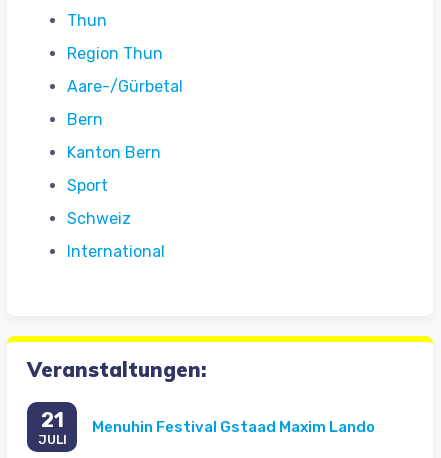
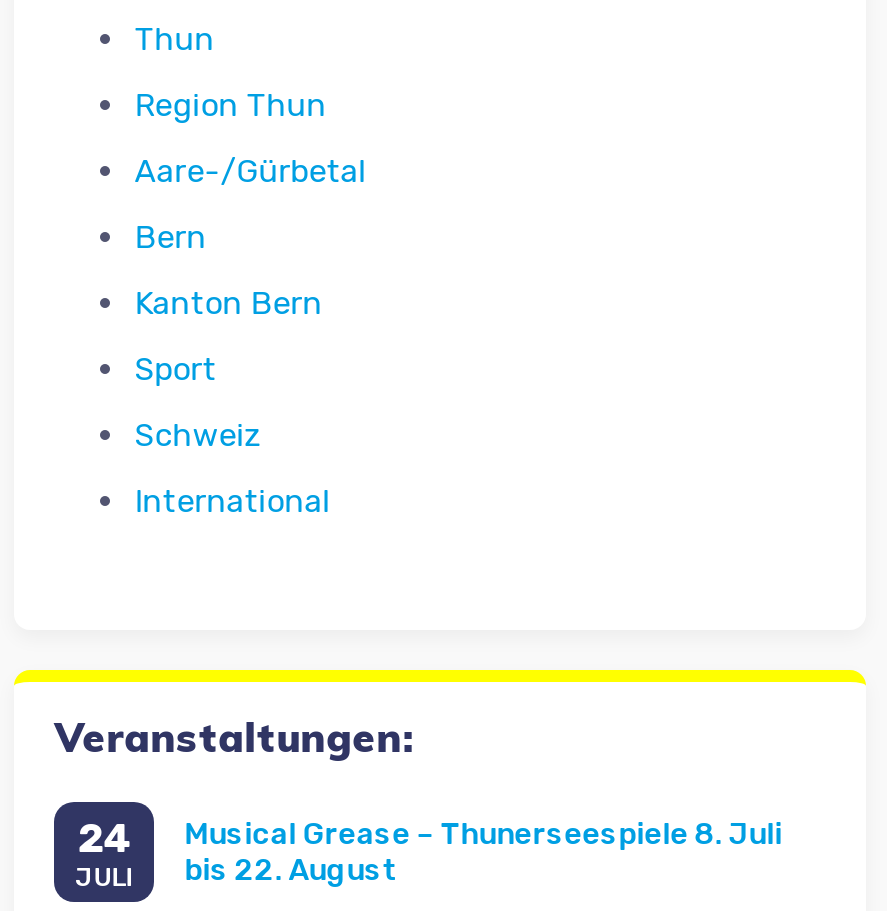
[41,408,64,432] 21 -> [77,813,131,861] 24
[92,418,375,436] Menuhin Festival Gstaad Maxim Lando -> [184,816,782,888] Musical Grease – Thunerseespiele 8. Juli | bis 22. August

